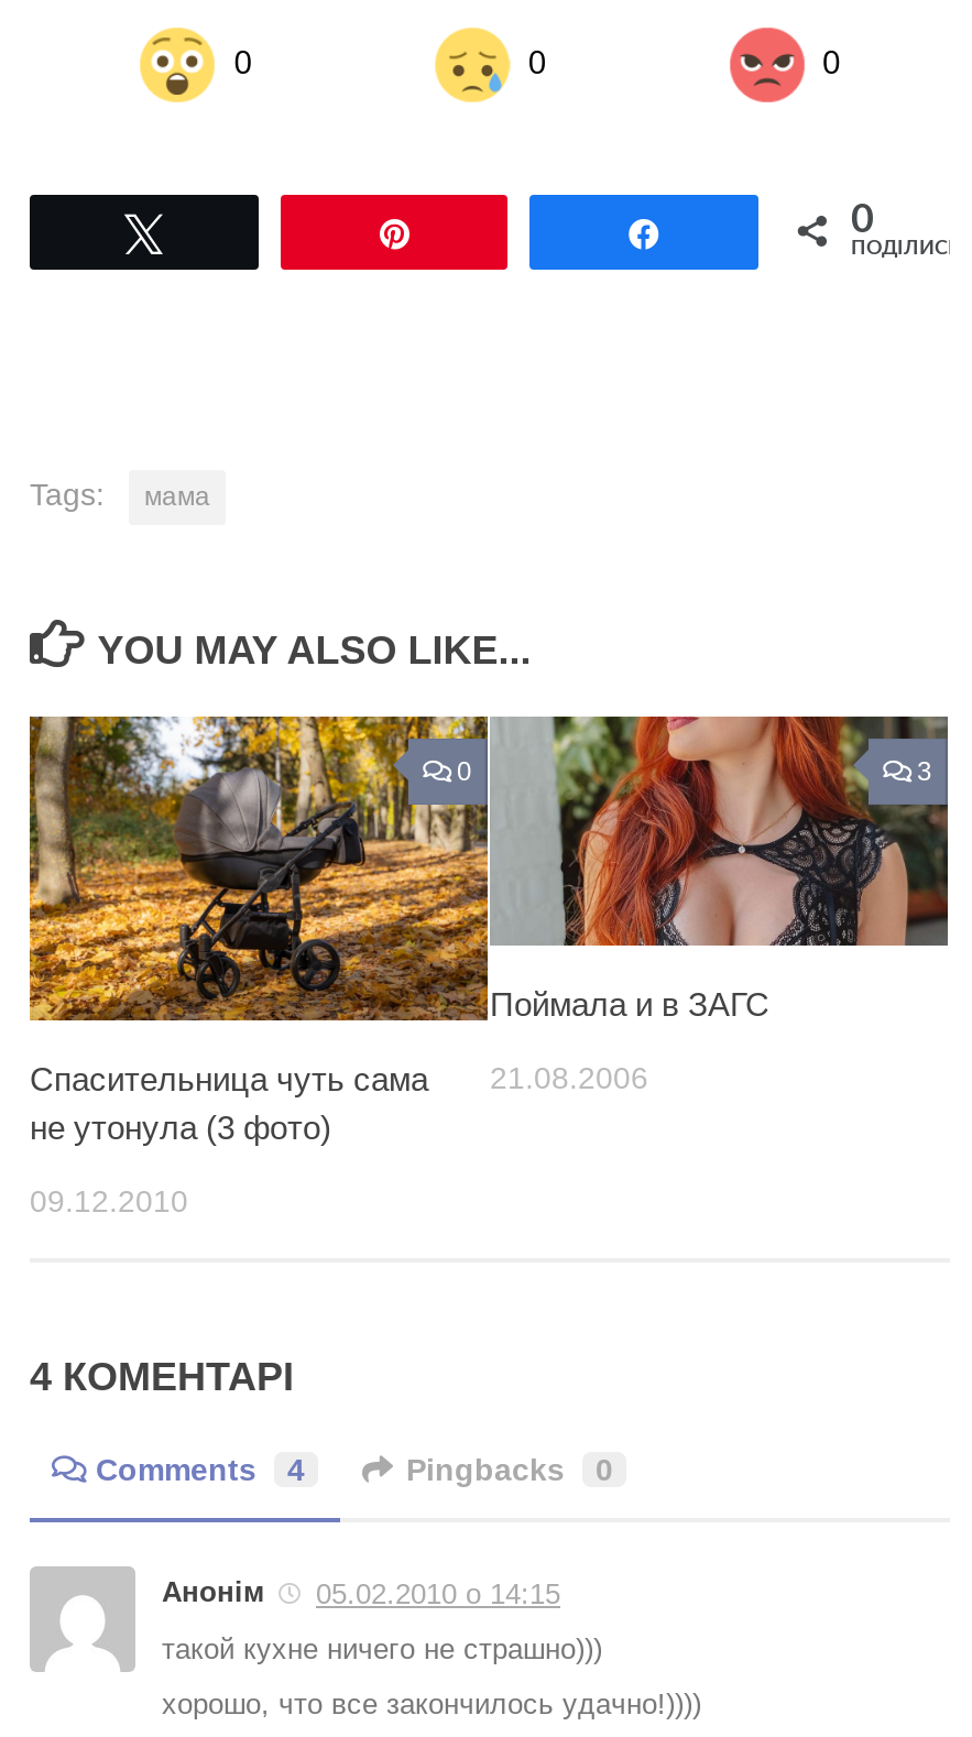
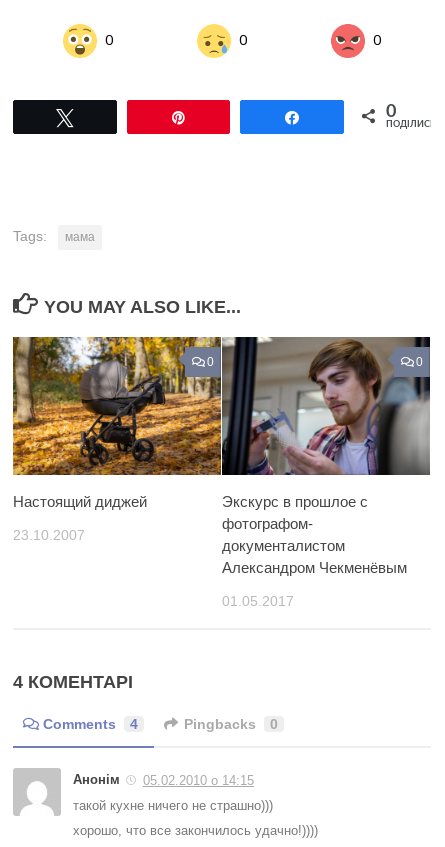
[479,715,950,949] [image] | 3 -> [221,336,430,476] [image] | 0
[490,984,769,1021] Поймала и в ЗАГС -> [222,493,407,576] Экскурс в прошлое с | фотографом- | документалистом | Александром Чекменёвым
[30,1060,428,1146] Спасительница чуть сама | не утонула (3 фото) -> [13,493,147,510] Настоящий диджей
[490,1059,648,1094] 21.08.2006 -> [222,593,294,609] 01.05.2017
[30,1183,188,1218] 09.12.2010 -> [13,527,85,543] 23.10.2007

